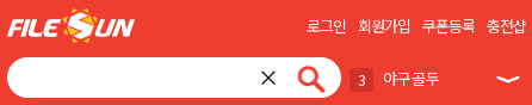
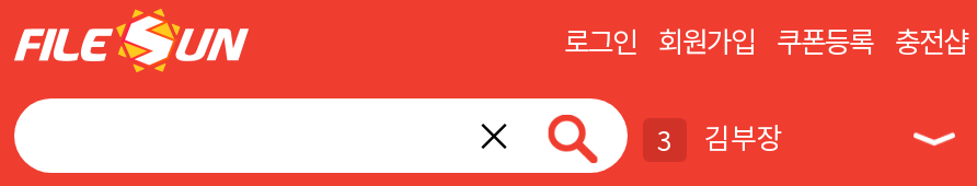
[383,67,440,89] 야구골두 -> [704,116,783,158] 김부장

